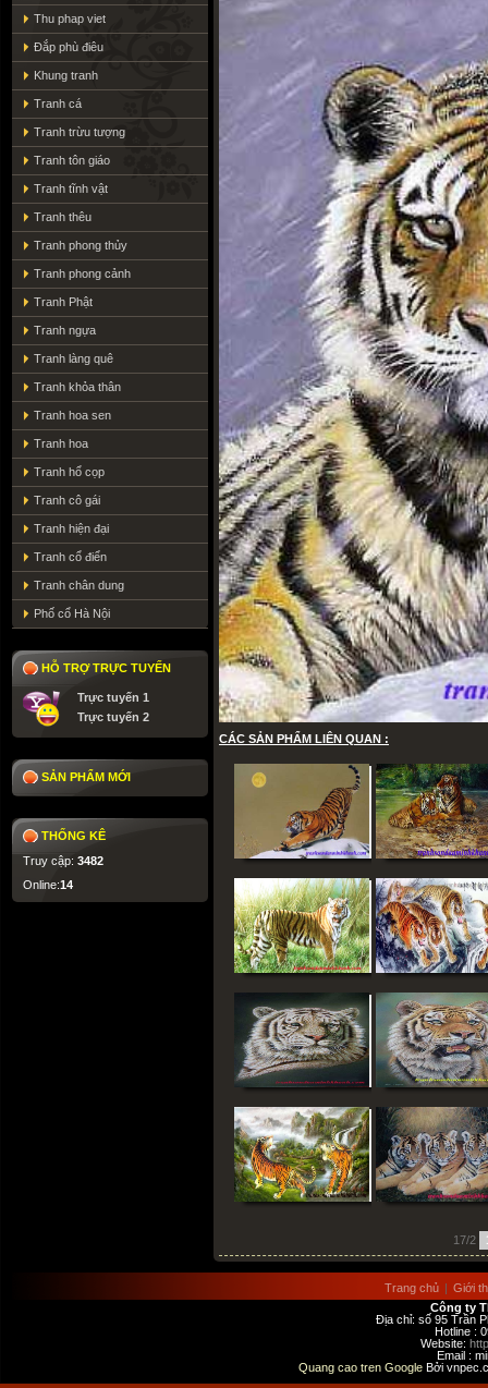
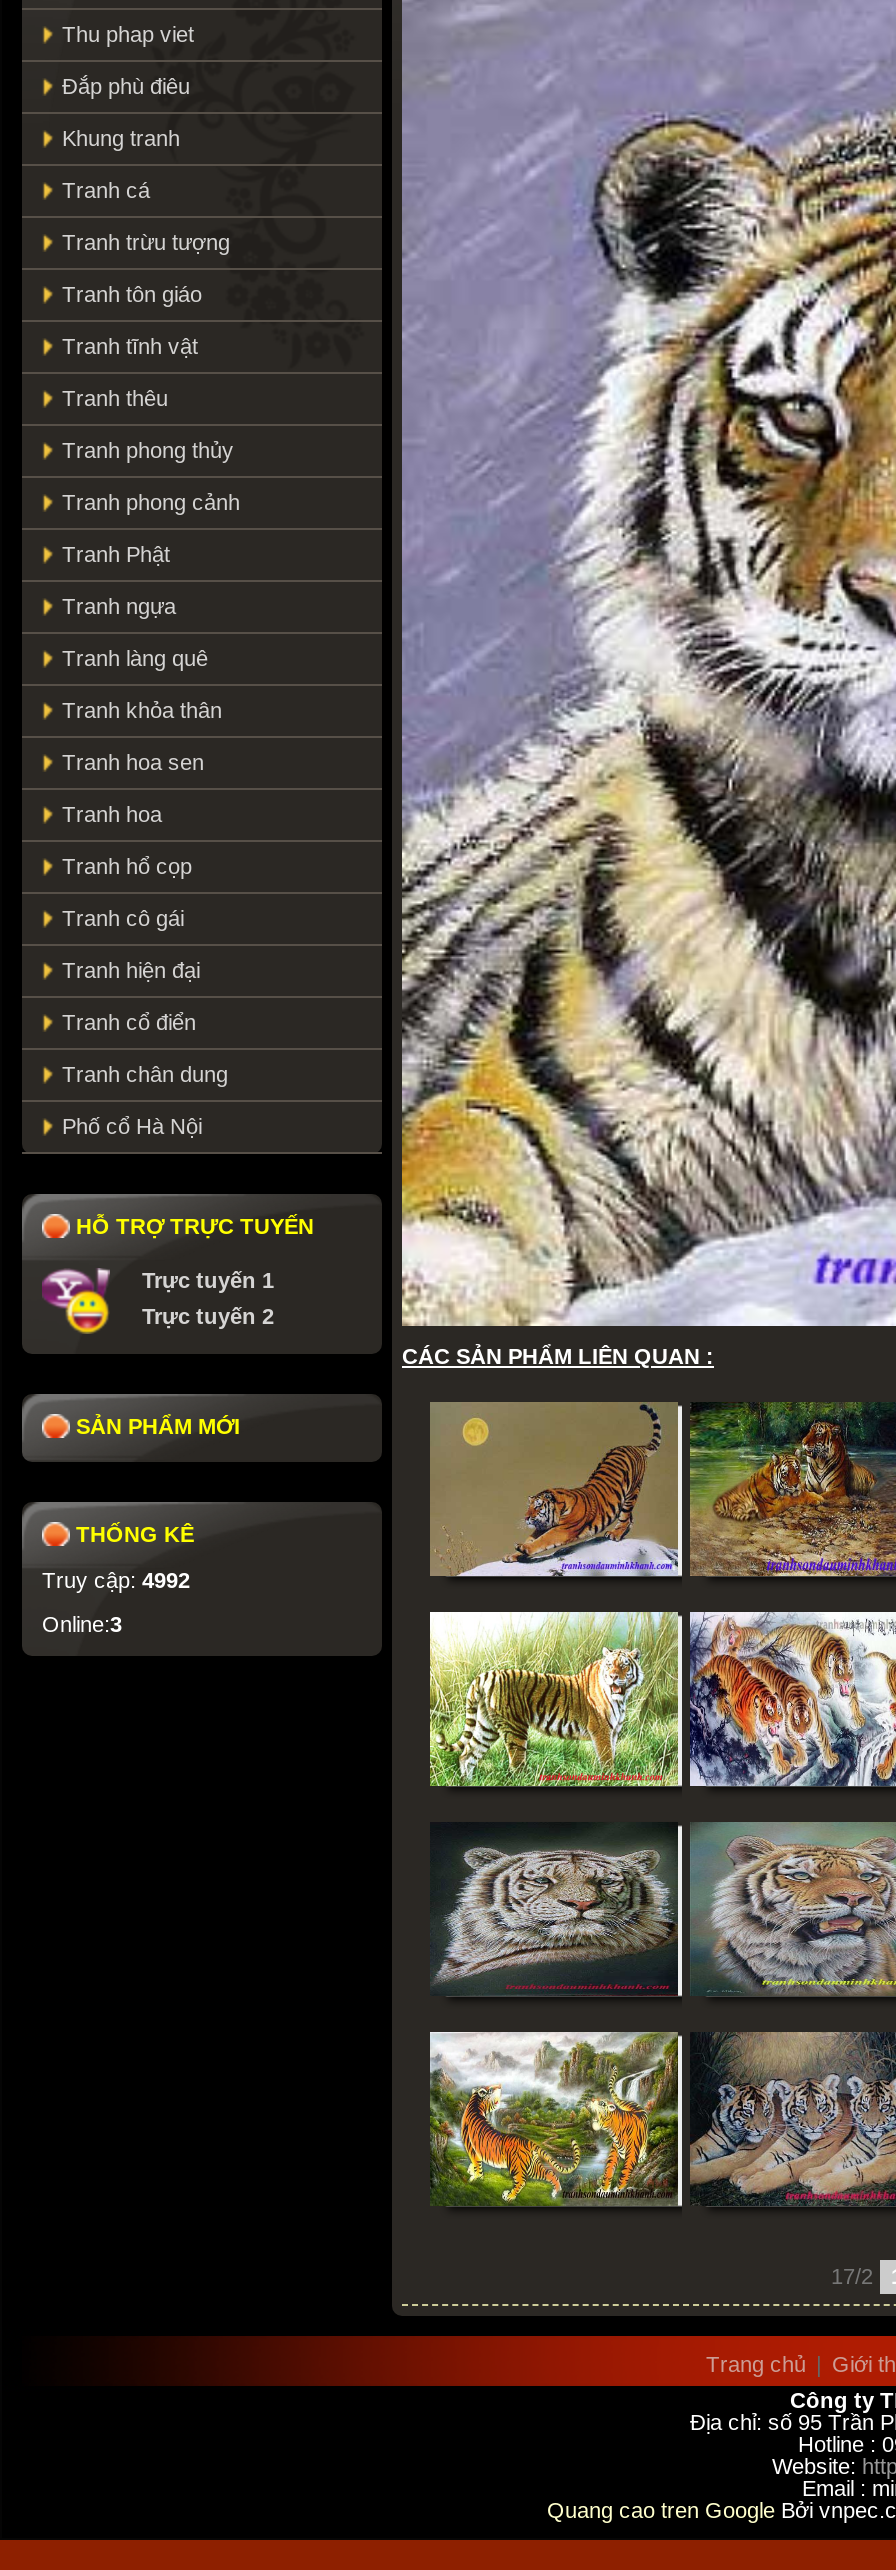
[23,854,103,867] Truy cập: 3482 -> [42,1568,190,1592] Truy cập: 4992
[23,878,73,891] Online:14 -> [42,1612,122,1636] Online:3

